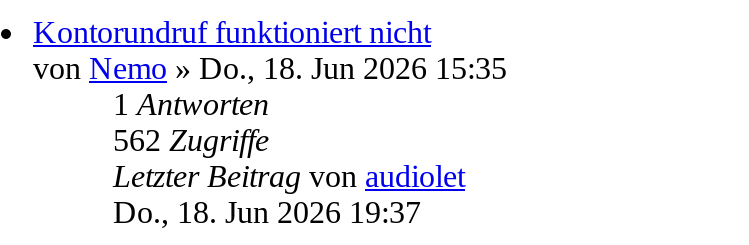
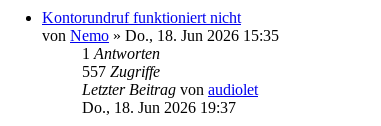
[113,123,269,157] 562 Zugriffe -> [82,63,160,80] 557 Zugriffe

